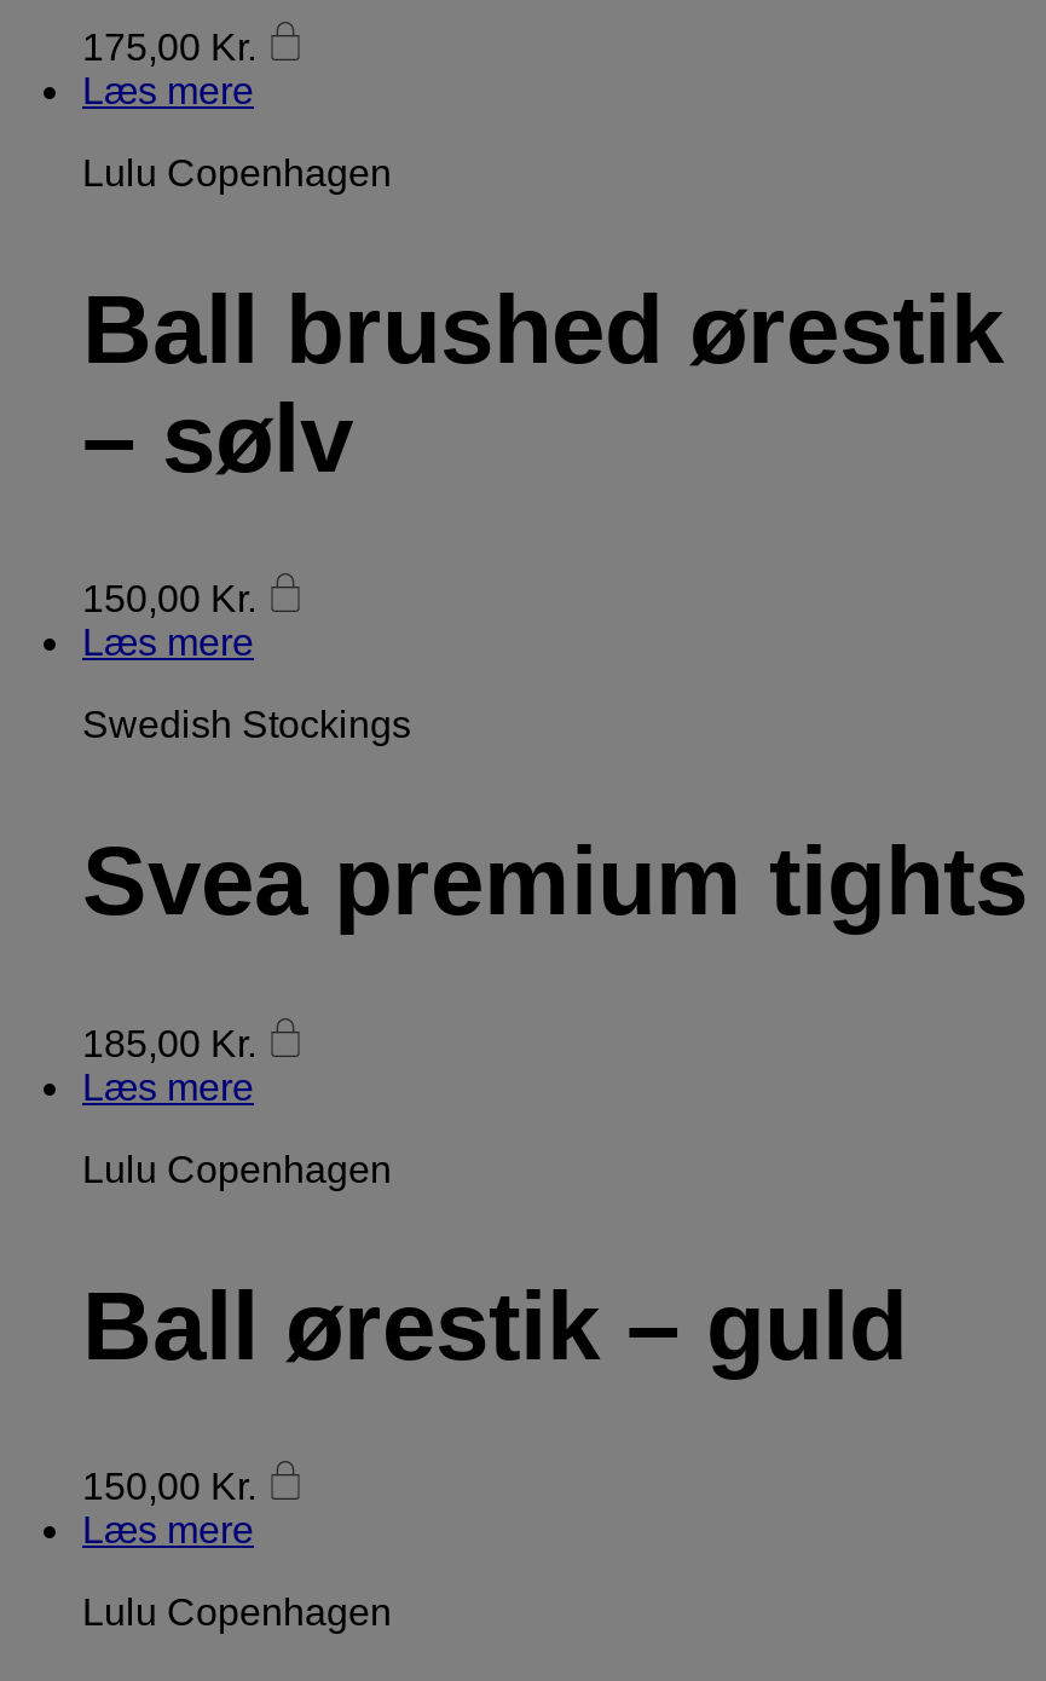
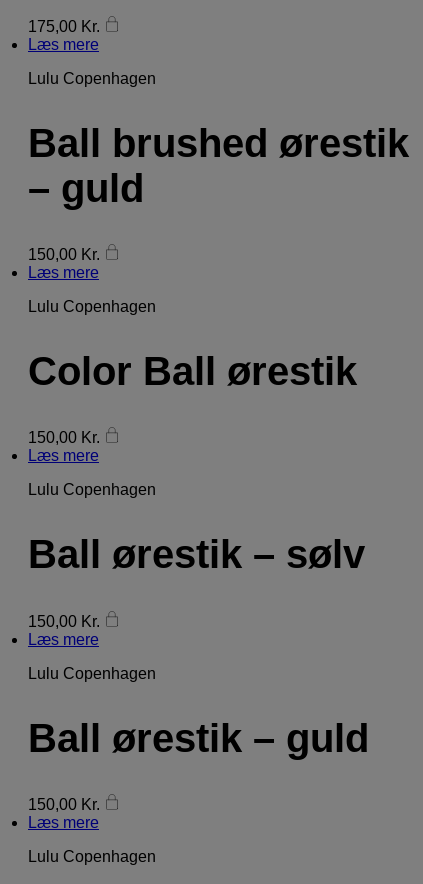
[82,384,353,490] – sølv -> [28,166,144,210] – guld
[82,704,1028,1062] Swedish Stockings | Svea premium tights | 185,00 Kr. -> [28,298,365,630] Lulu Copenhagen | Color Ball ørestik | 150,00 Kr. | Læs mere | Lulu Copenhagen | Ball ørestik – sølv | 150,00 Kr.

